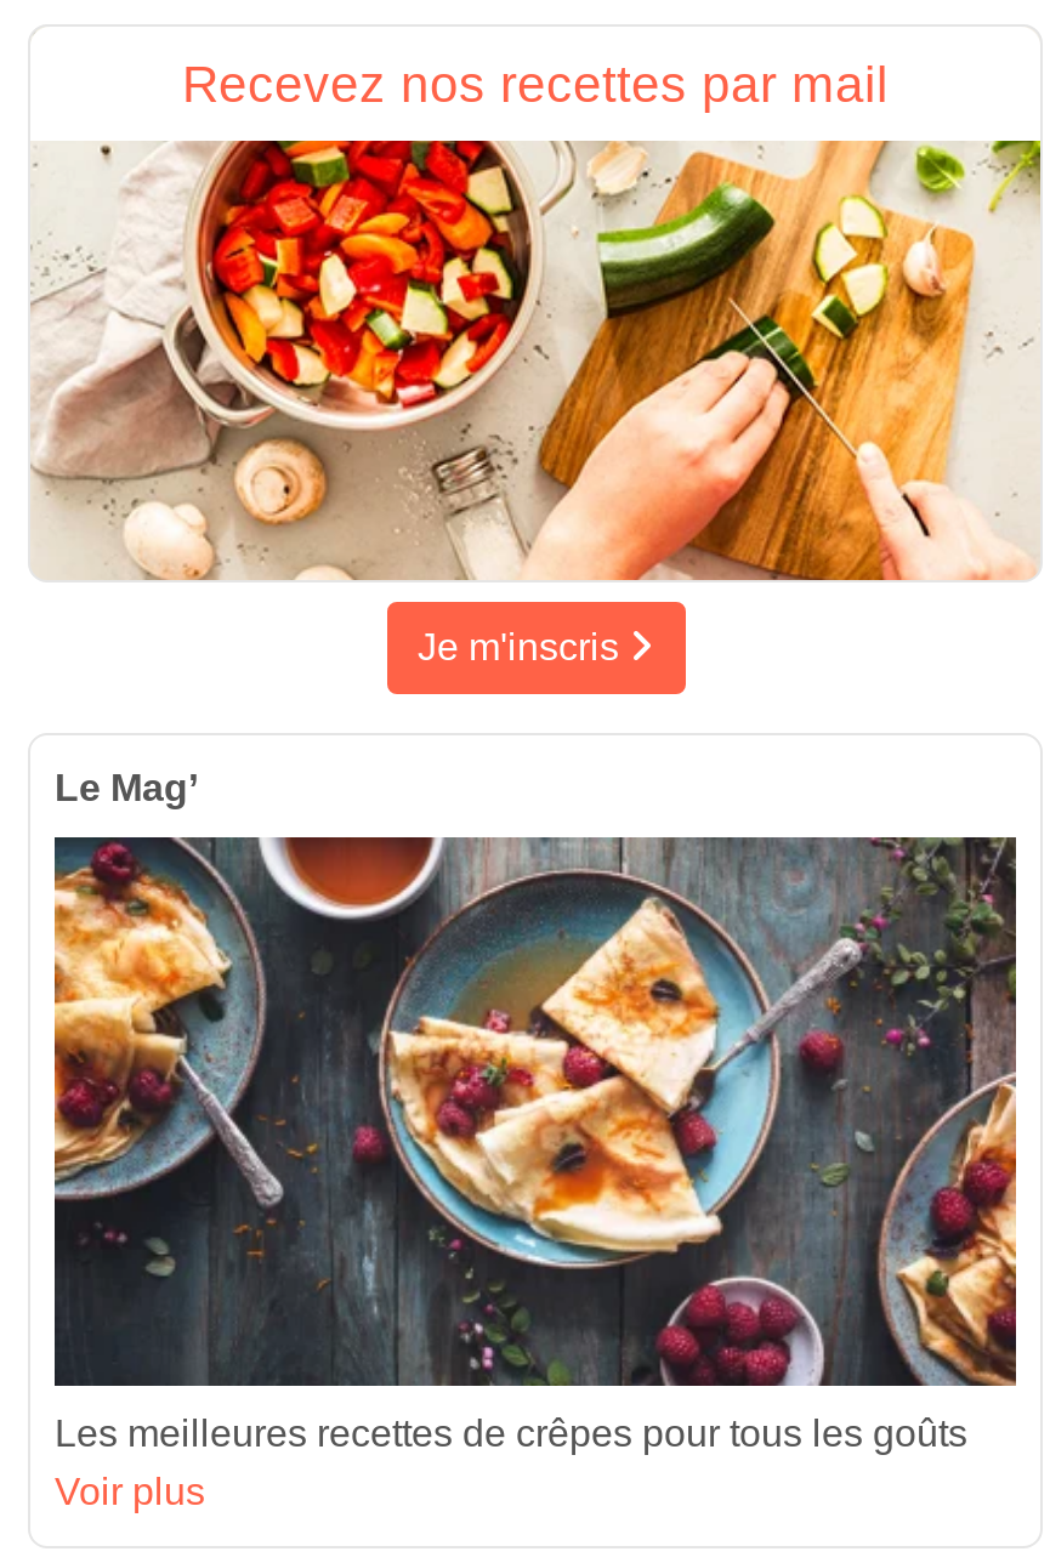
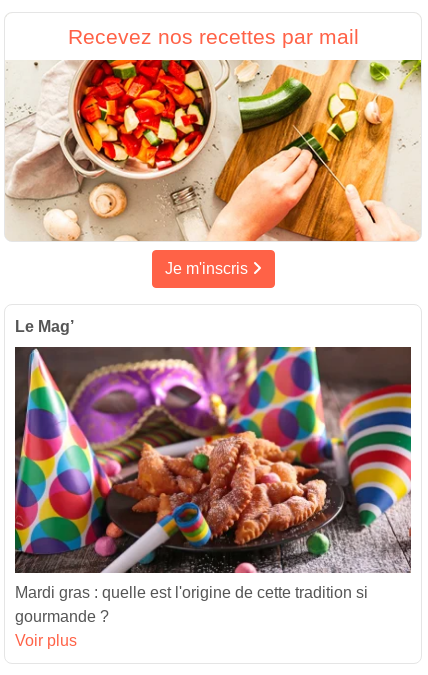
[52,835,1018,1455] [image] | Les meilleures recettes de crêpes pour tous les goûts -> [14,346,412,625] [image] | Mardi gras : quelle est l'origine de cette tradition si | gourmande ?

